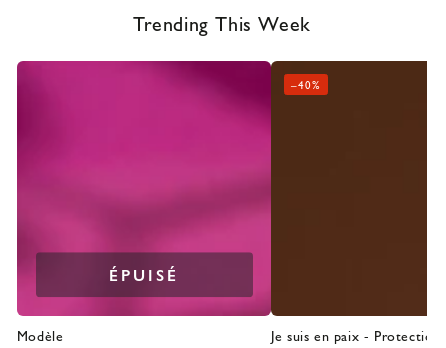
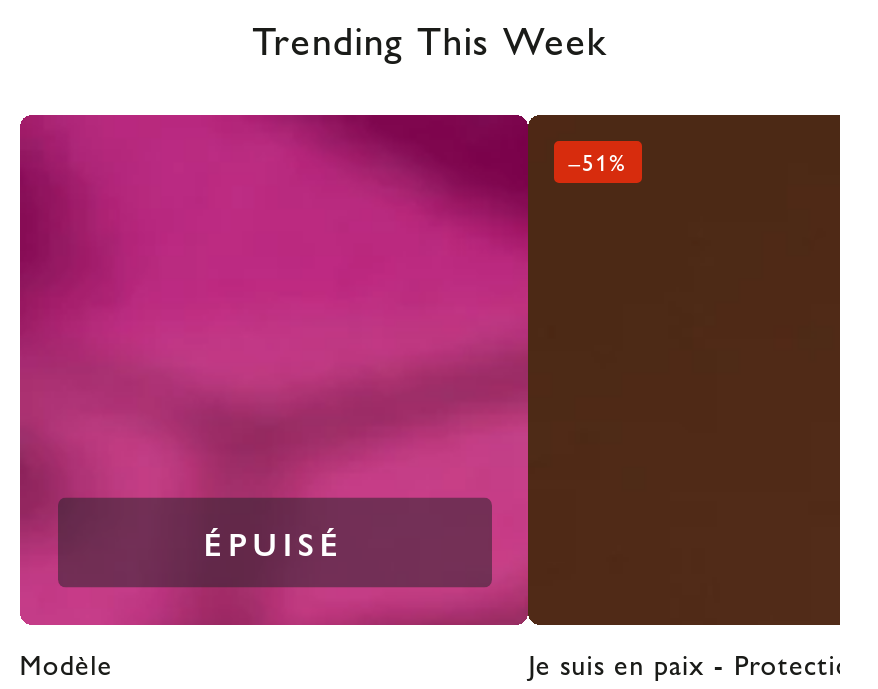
[291,76,320,92] –40% -> [568,144,626,176] –51%

